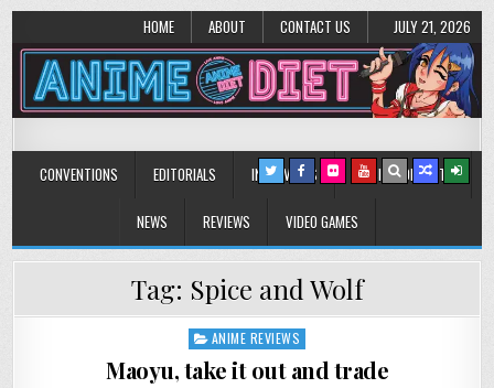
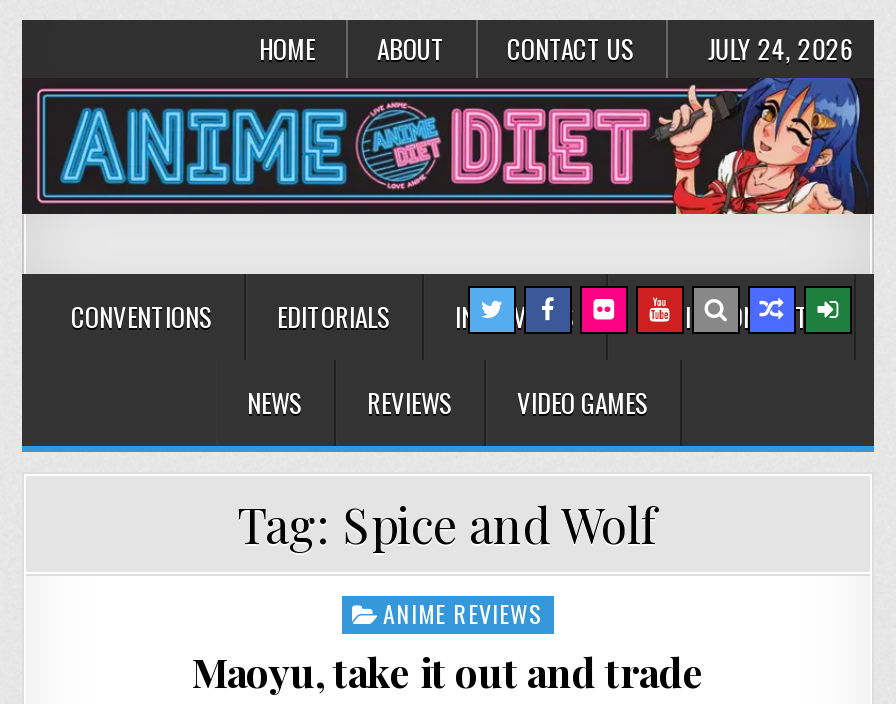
[143,15,471,37] HOME ABOUT CONTACT US JULY 21, 2026 -> [259,28,854,68] HOME ABOUT CONTACT US JULY 24, 2026

